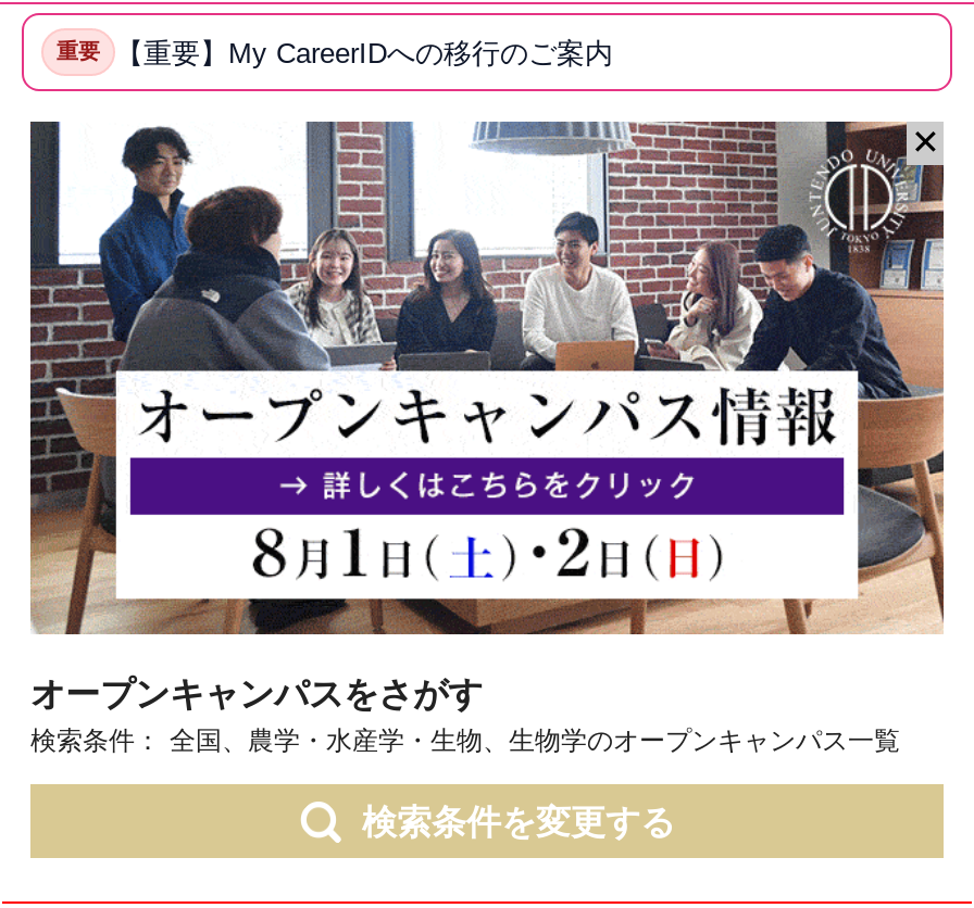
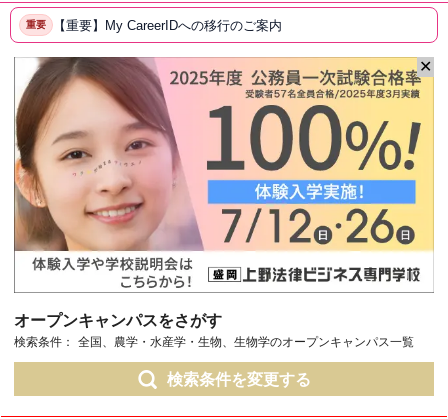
[28,119,946,634] [image] -> [13,56,435,293] [image]

